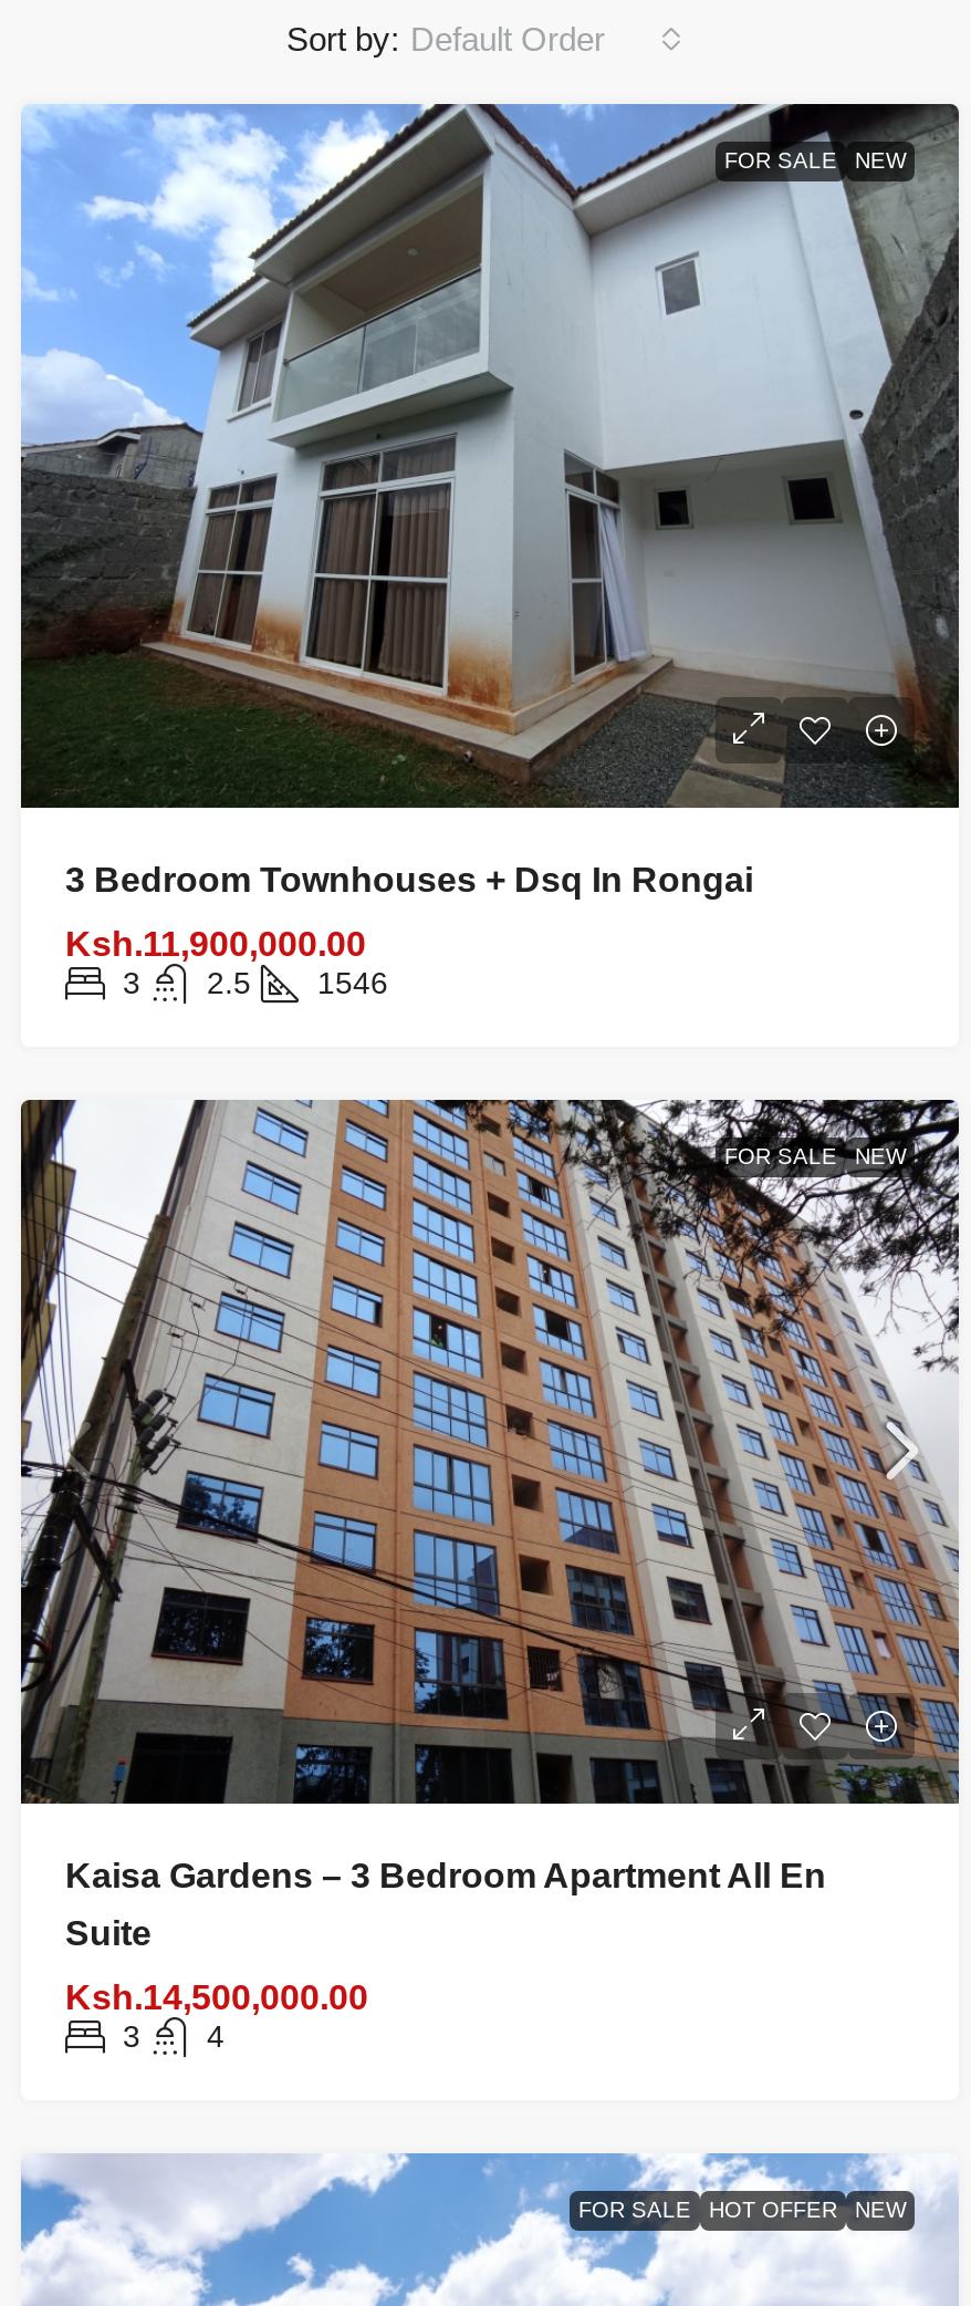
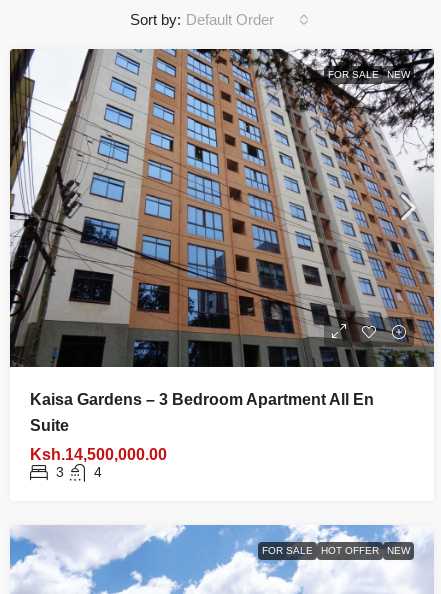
[19,102,961,808] [image] | FOR SALE | NEW -> none
[65,861,753,1000] 3 Bedroom Townhouses + Dsq In Rongai | Ksh.11,900,000.00 | 3 | 2.5 | 1546 -> none

